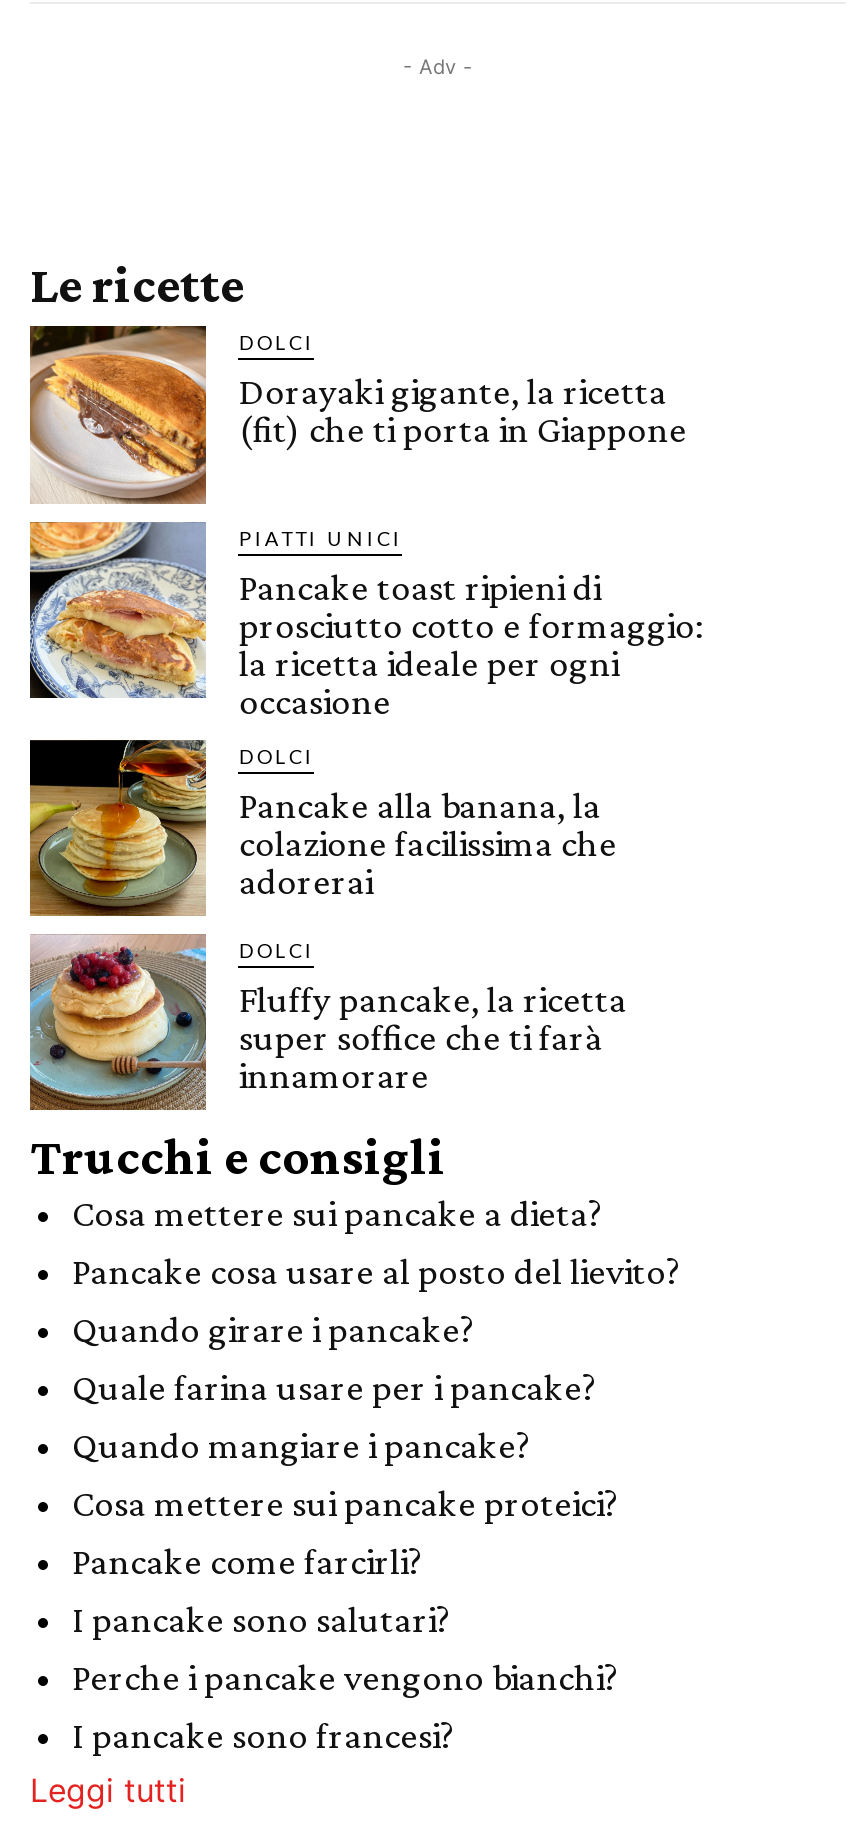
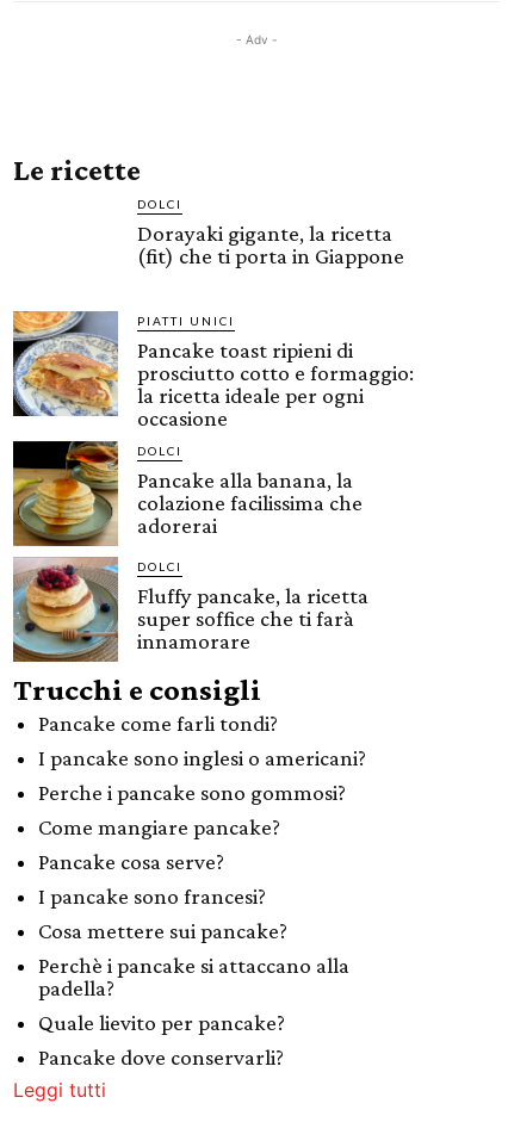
[28,324,208,506] [image] -> none
[72,1193,680,1699] Cosa mettere sui pancake a dieta? | Pancake cosa usare al posto del lievito? | Quando girare i pancake? | Quale farina usare per i pancake? | Quando mangiare i pancake? | Cosa mettere sui pancake proteici? | Pancake come farcirli? | I pancake sono salutari? | Perche i pancake vengono bianchi? -> [38,711,366,874] Pancake come farli tondi? | I pancake sono inglesi o americani? | Perche i pancake sono gommosi? | Come mangiare pancake? | Pancake cosa serve?
moved [72,1715,454,1757] -> [38,884,266,909]: I pancake sono francesi?
none -> [38,918,349,1070] Cosa mettere sui pancake? | Perchè i pancake si attaccano alla | padella? | Quale lievito per pancake? | Pancake dove conservarli?

